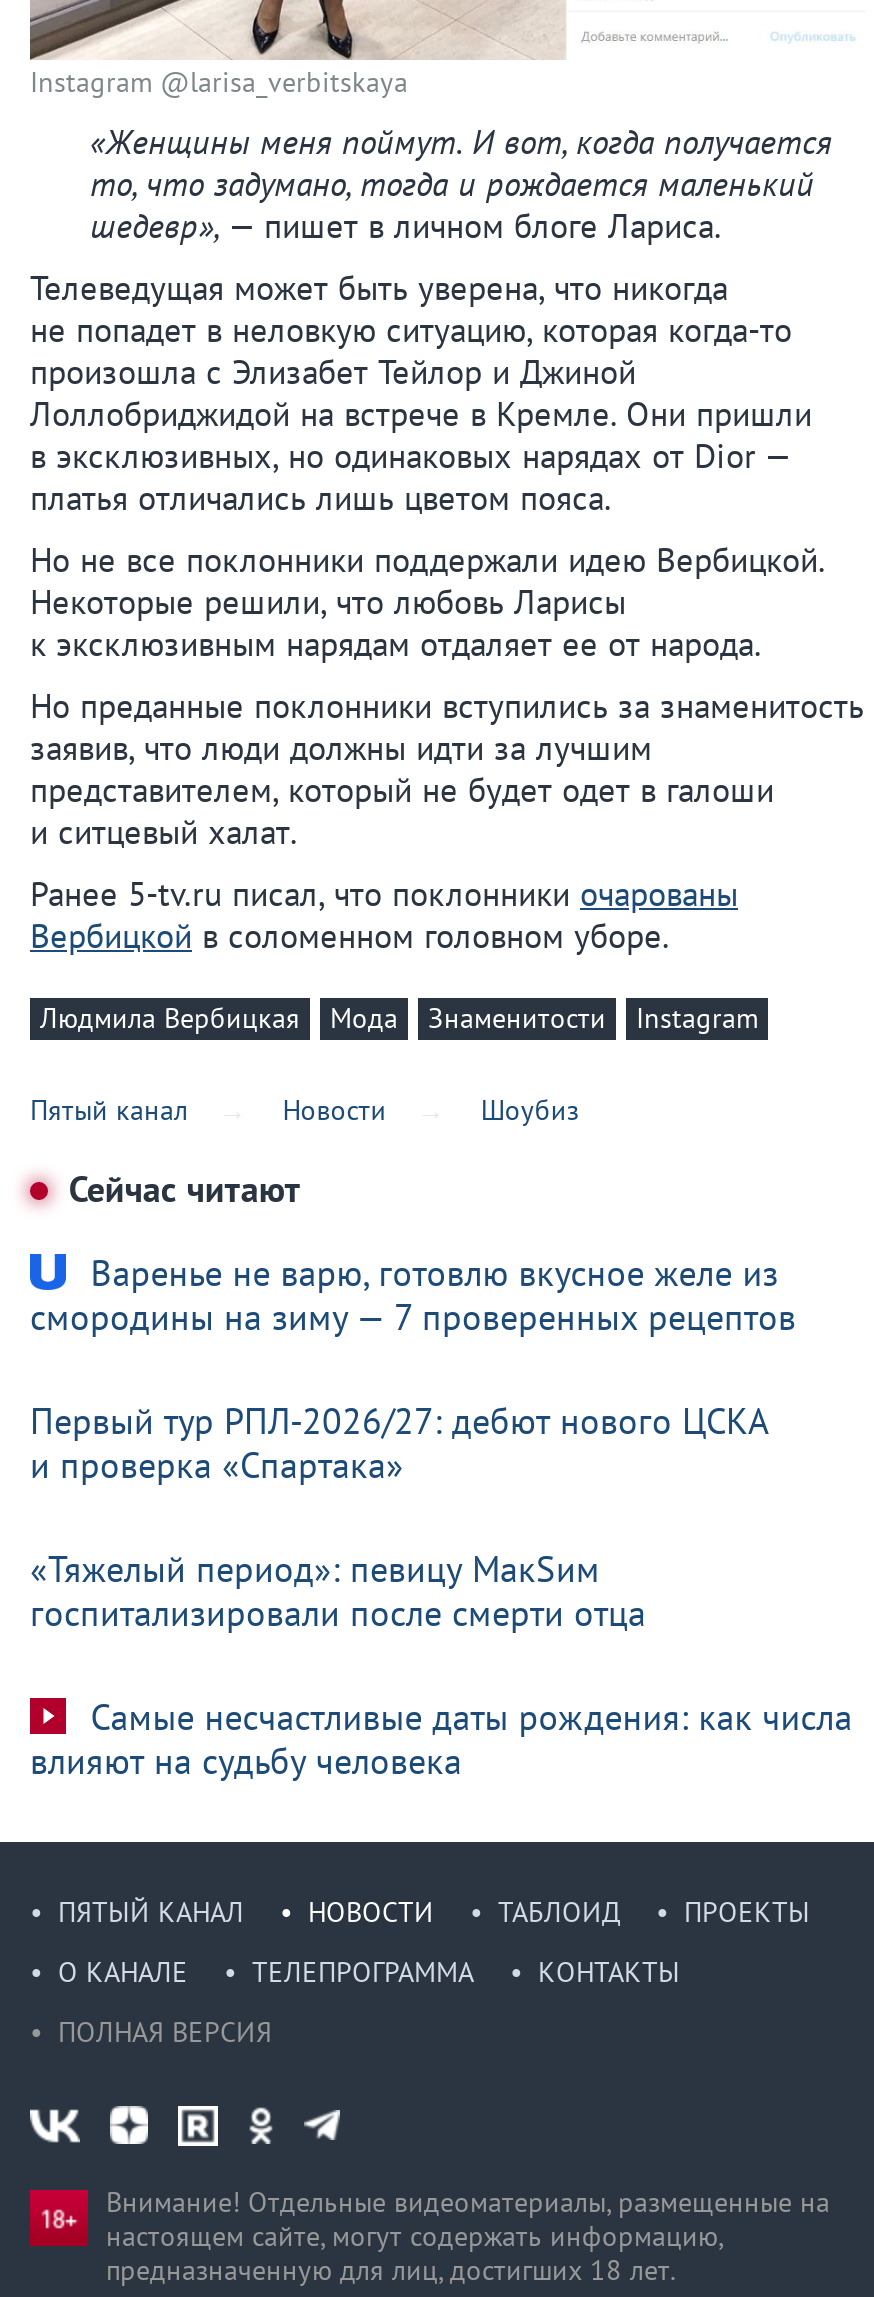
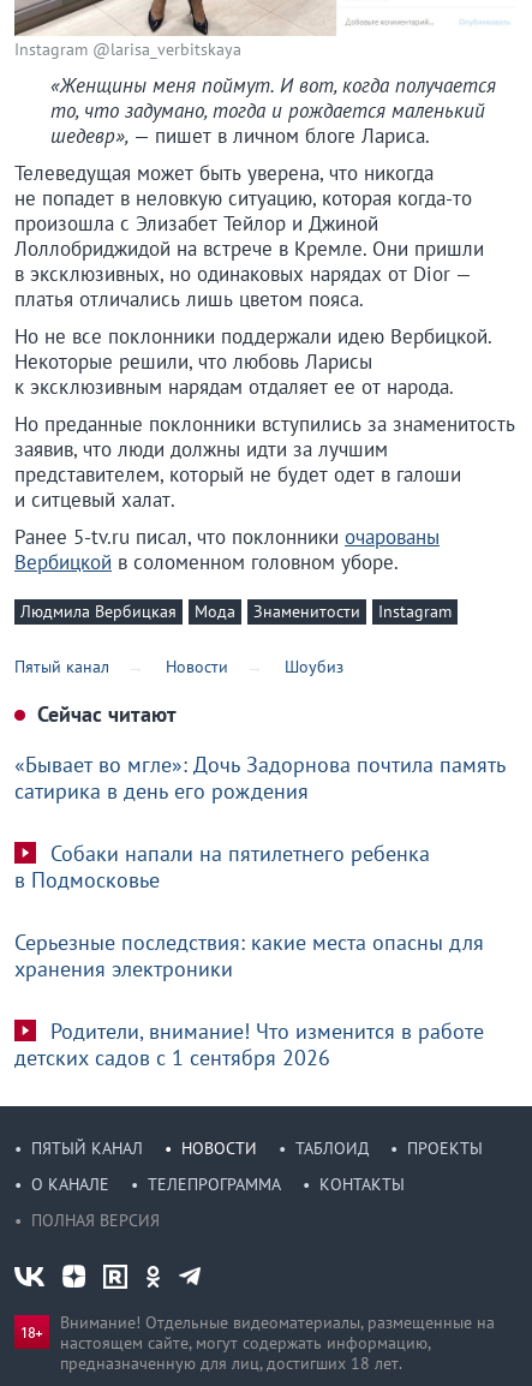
[30,1250,796,1340] Варенье не варю, готовлю вкусное желе из | смородины на зиму — 7 проверенных рецептов -> [14,751,506,805] «Бывает во мгле»: Дочь Задорнова почтила память | сатирика в день его рождения
[30,1398,770,1488] Первый тур РПЛ-2026/27: дебют нового ЦСКА | и проверка «Спартака» -> [14,840,430,894] Собаки напали на пятилетнего ребенка | в Подмосковье
[30,1546,646,1636] «Тяжелый период»: певицу МакSим | госпитализировали после смерти отца -> [14,928,484,982] Серьезные последствия: какие места опасны для | хранения электроники
[30,1694,852,1784] Самые несчастливые даты рождения: как числа | влияют на судьбу человека -> [14,1017,484,1071] Родители, внимание! Что изменится в работе | детских садов с 1 сентября 2026

